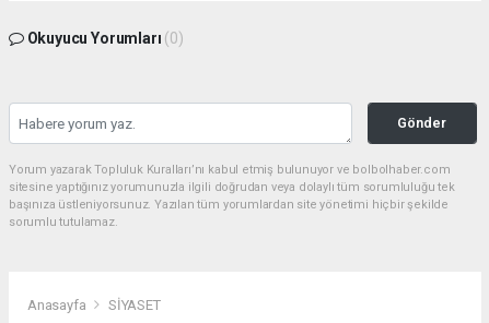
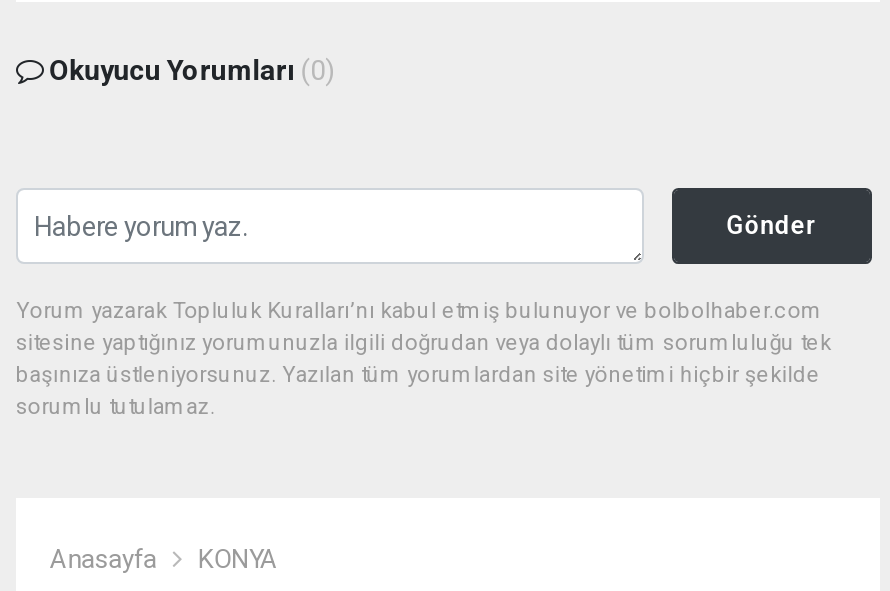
[108,297,160,314] SİYASET -> [198,545,278,575] KONYA

